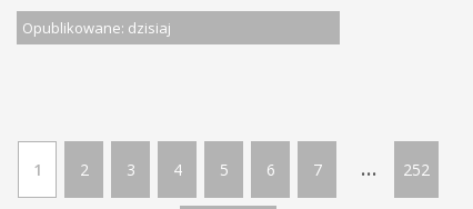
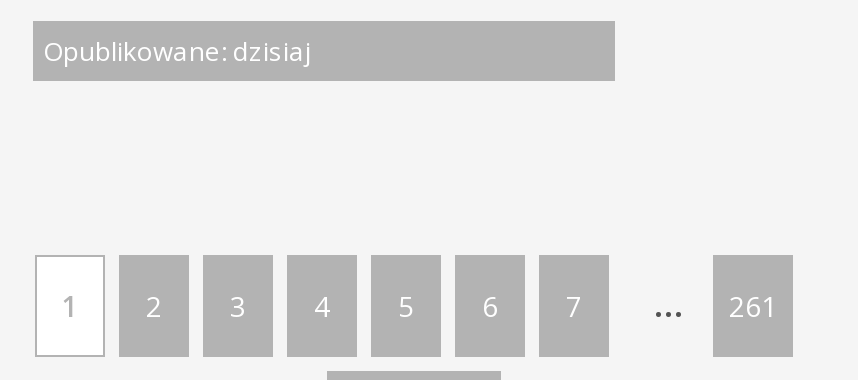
[403,160,430,181] 252 -> [729,288,777,326] 261

